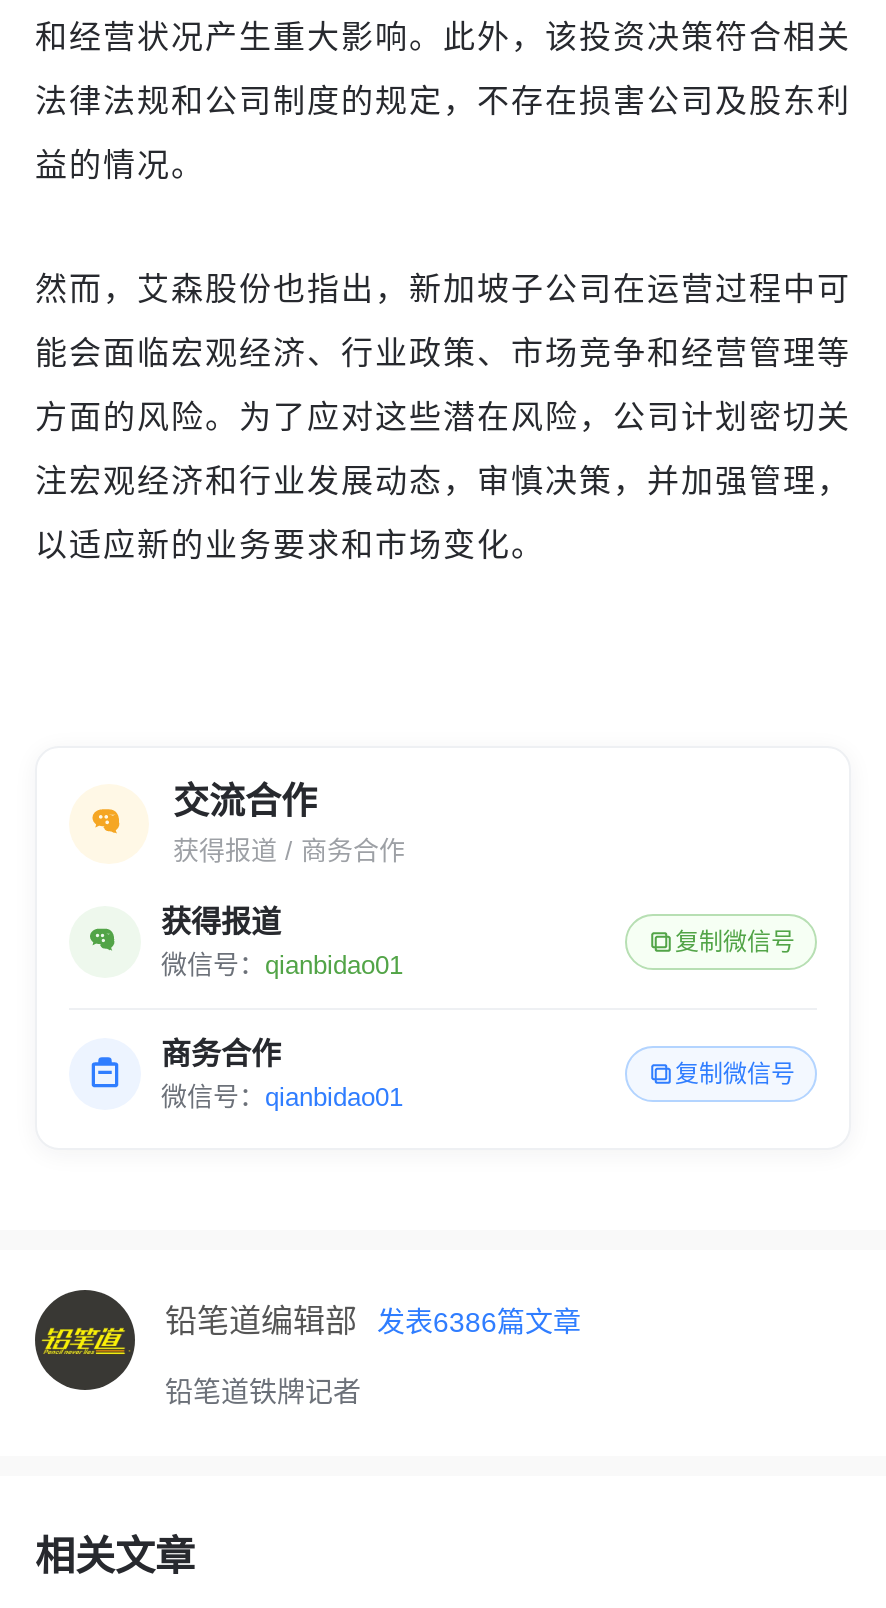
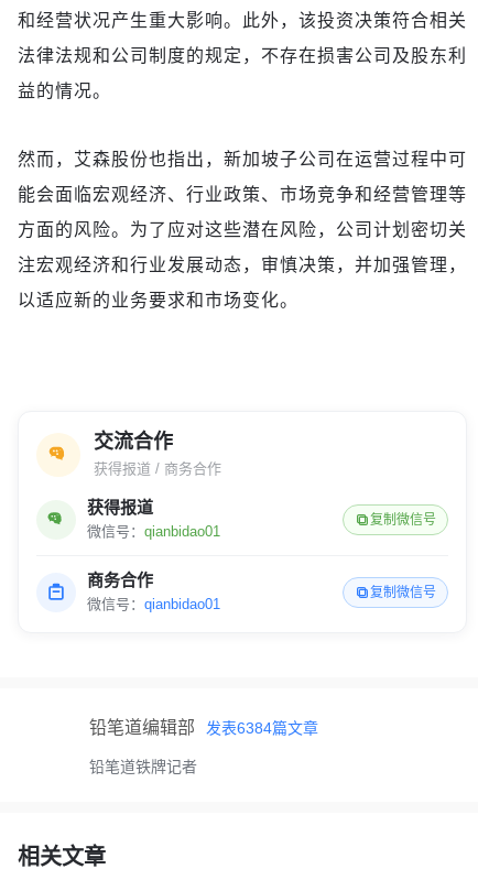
[33,1287,137,1393] [image] -> none
[165,1303,581,1337] 铅笔道编辑部 发表6386篇文章 -> [89,718,318,737] 铅笔道编辑部 发表6384篇文章

